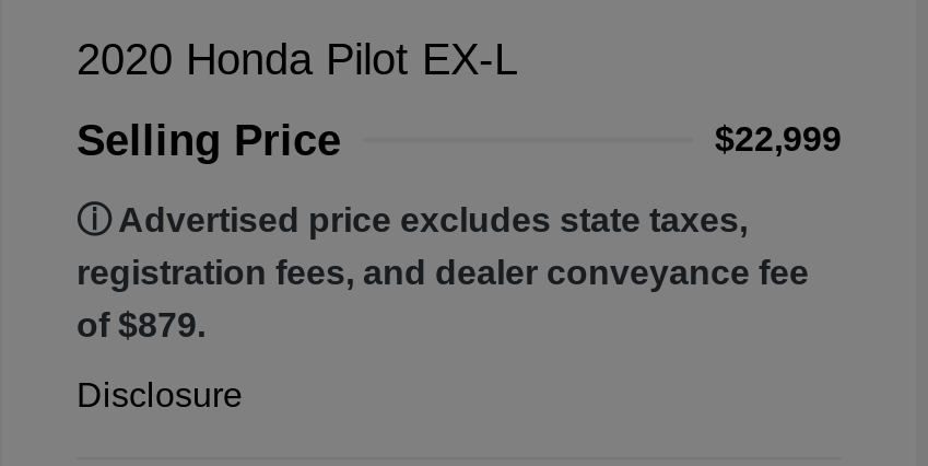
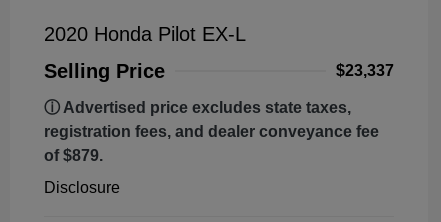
[715,119,842,157] $22,999 -> [336,62,394,79] $23,337

